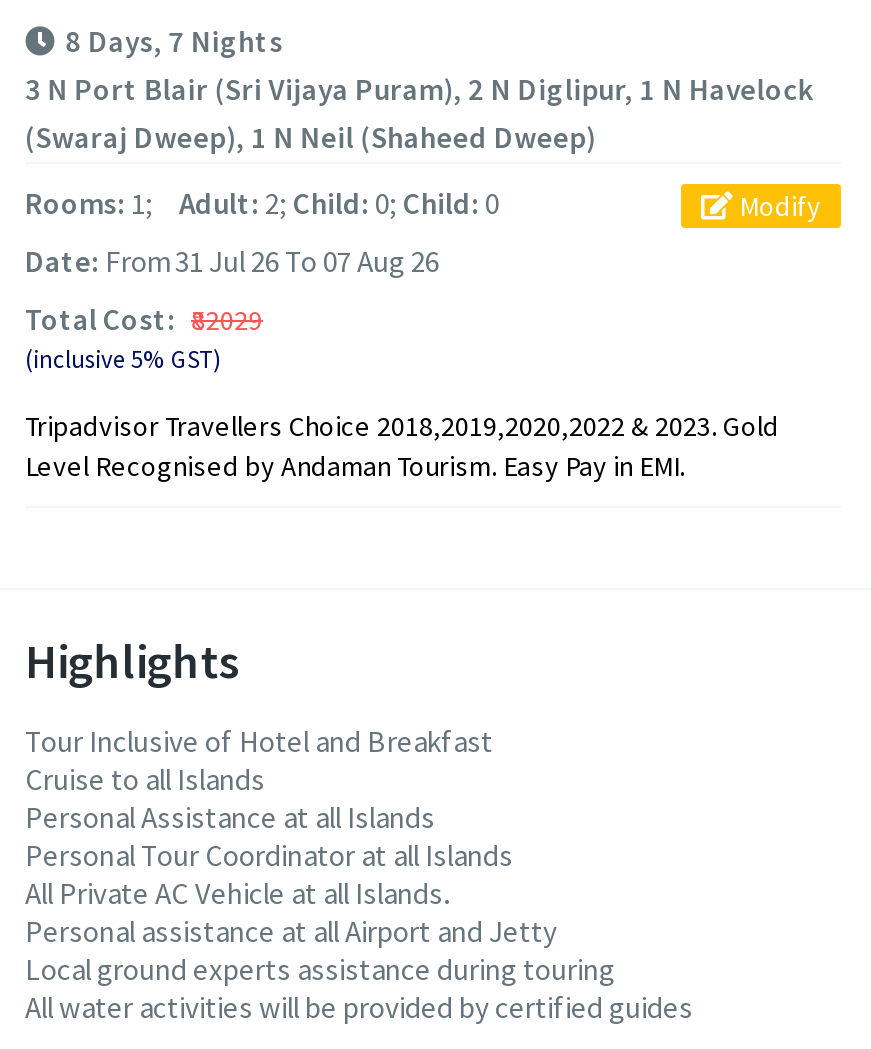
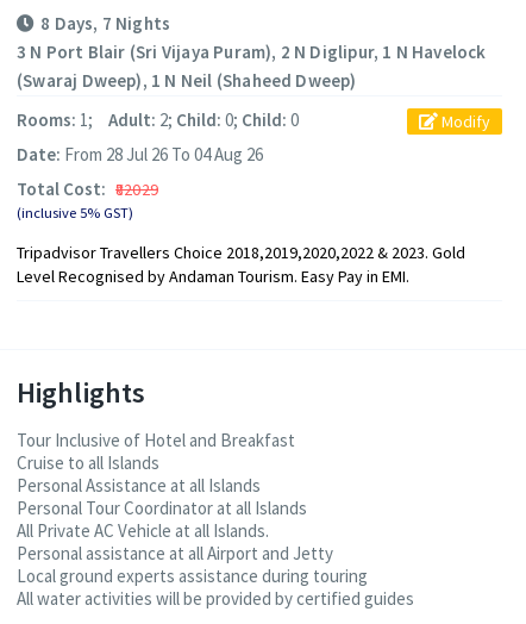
[25,242,439,280] Date: From 31 Jul 26 To 07 Aug 26 -> [17,143,263,166] Date: From 28 Jul 26 To 04 Aug 26

